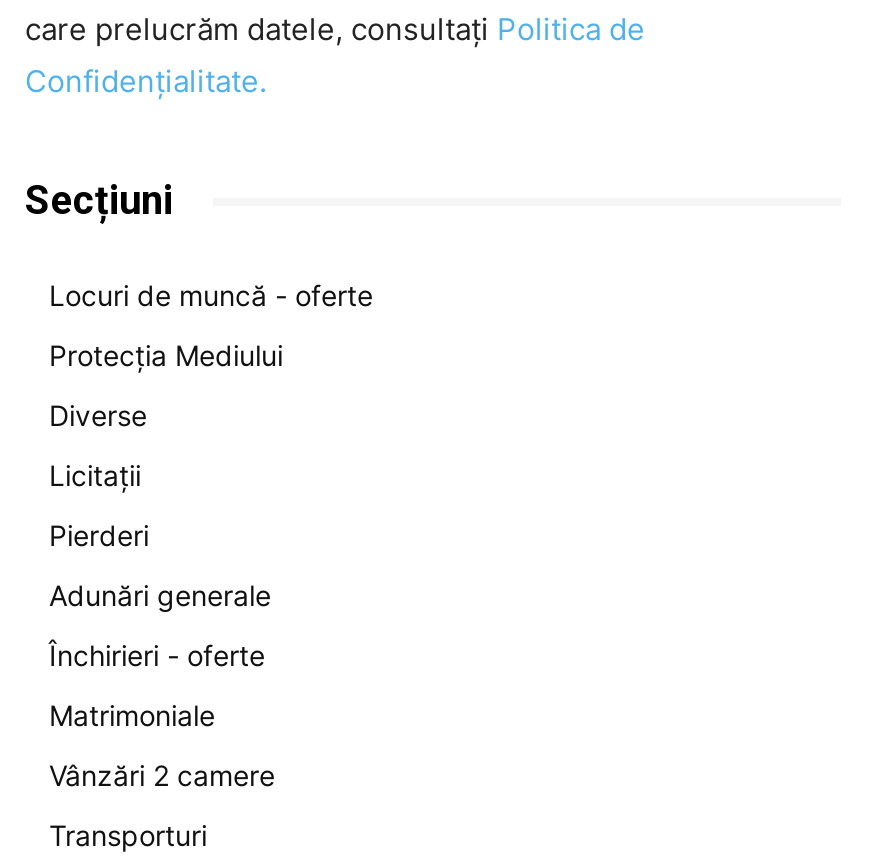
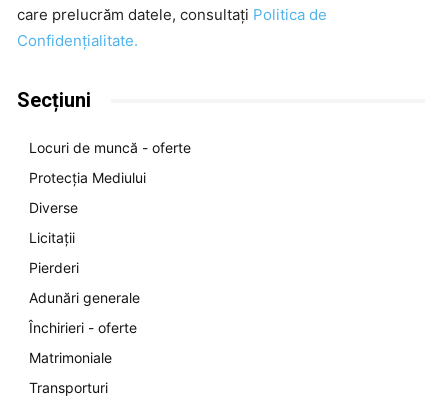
[49,758,275,792] Vânzări 2 camere -> none

